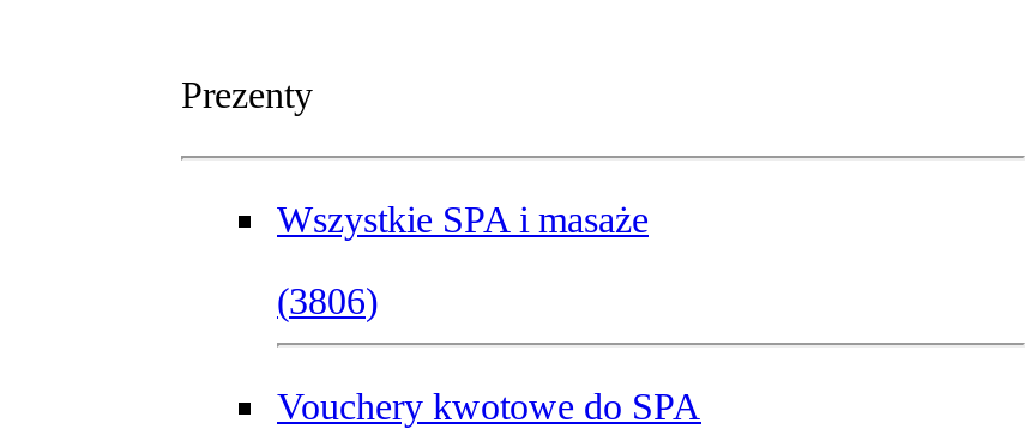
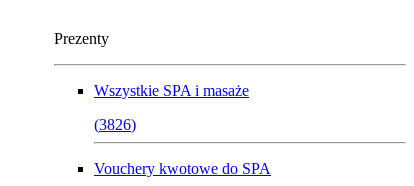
[277,280,378,321] (3806) -> [94,116,136,133] (3826)

